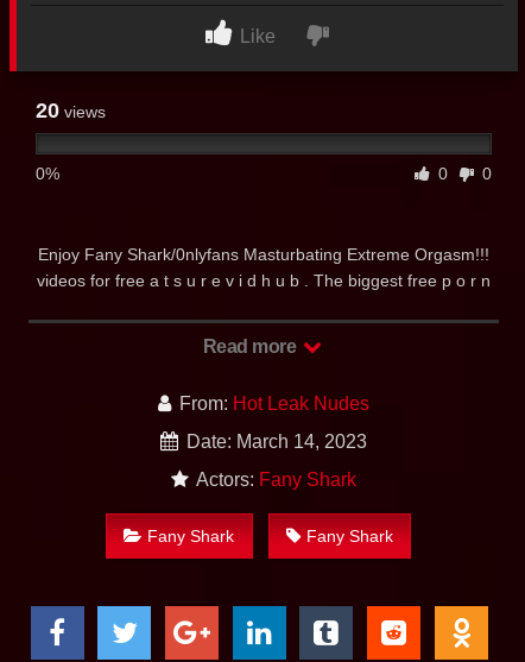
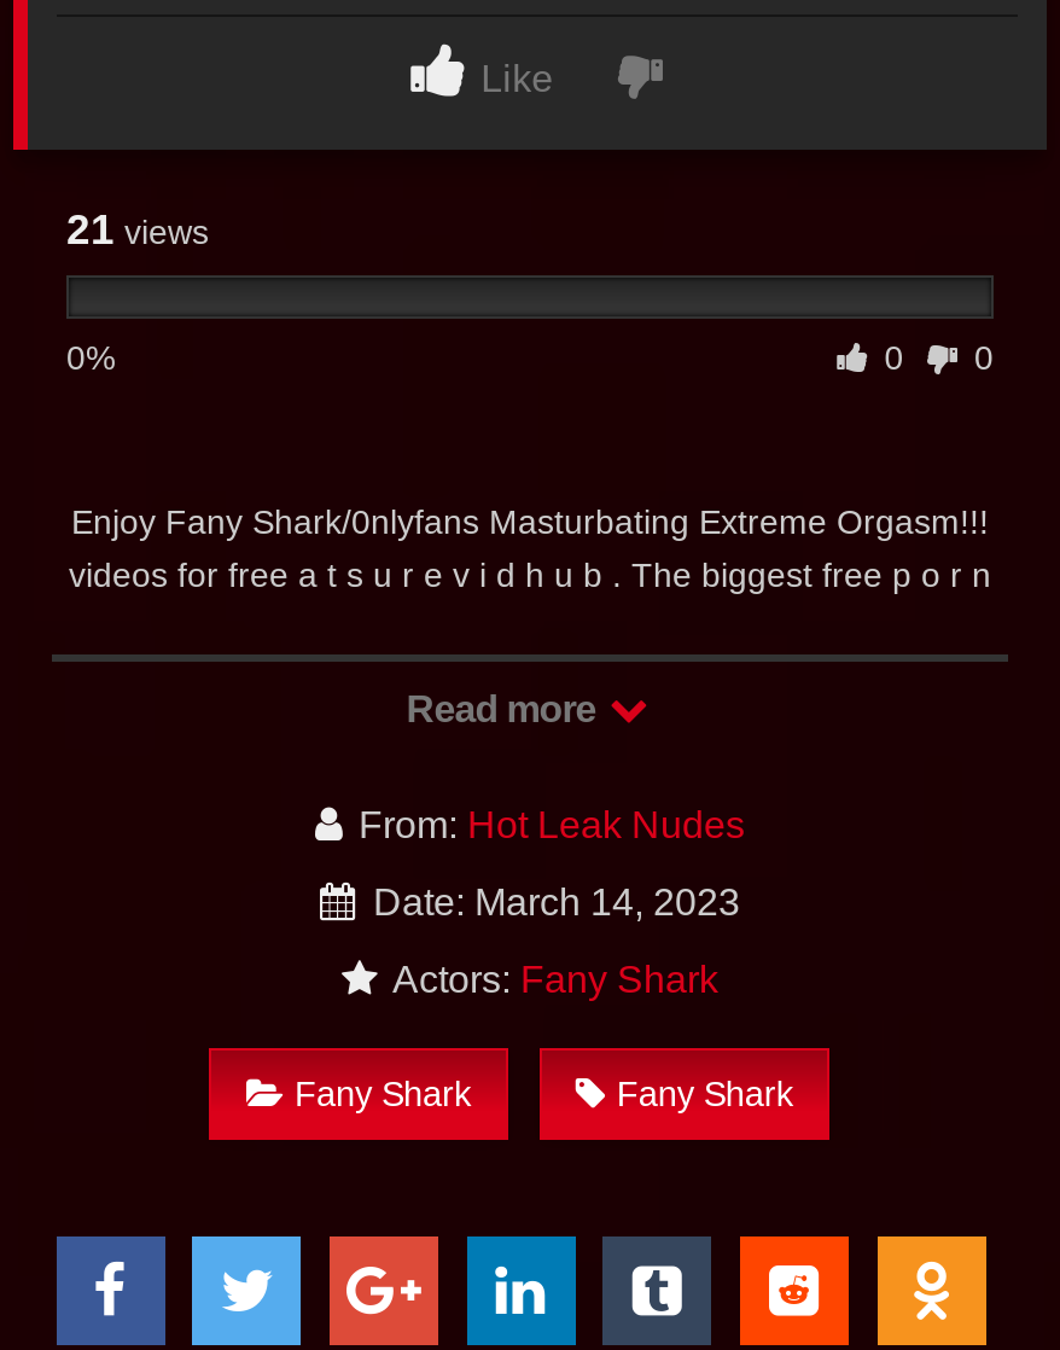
[36,99,106,123] 20 views -> [66,206,209,255] 21 views

